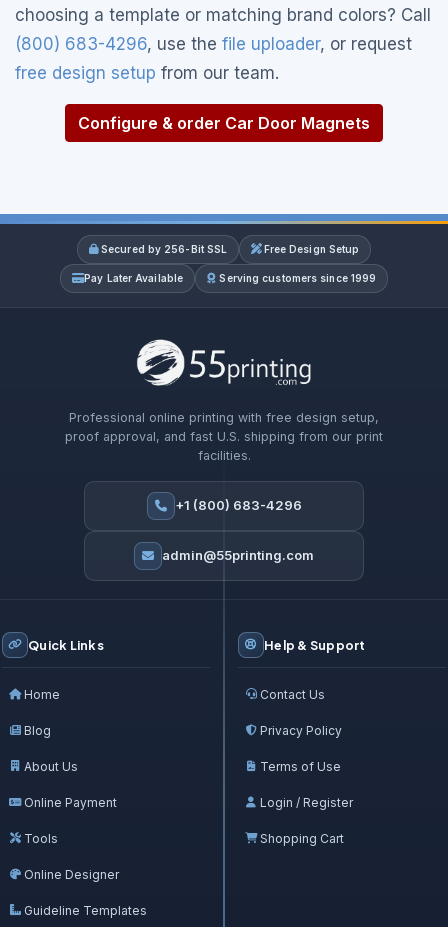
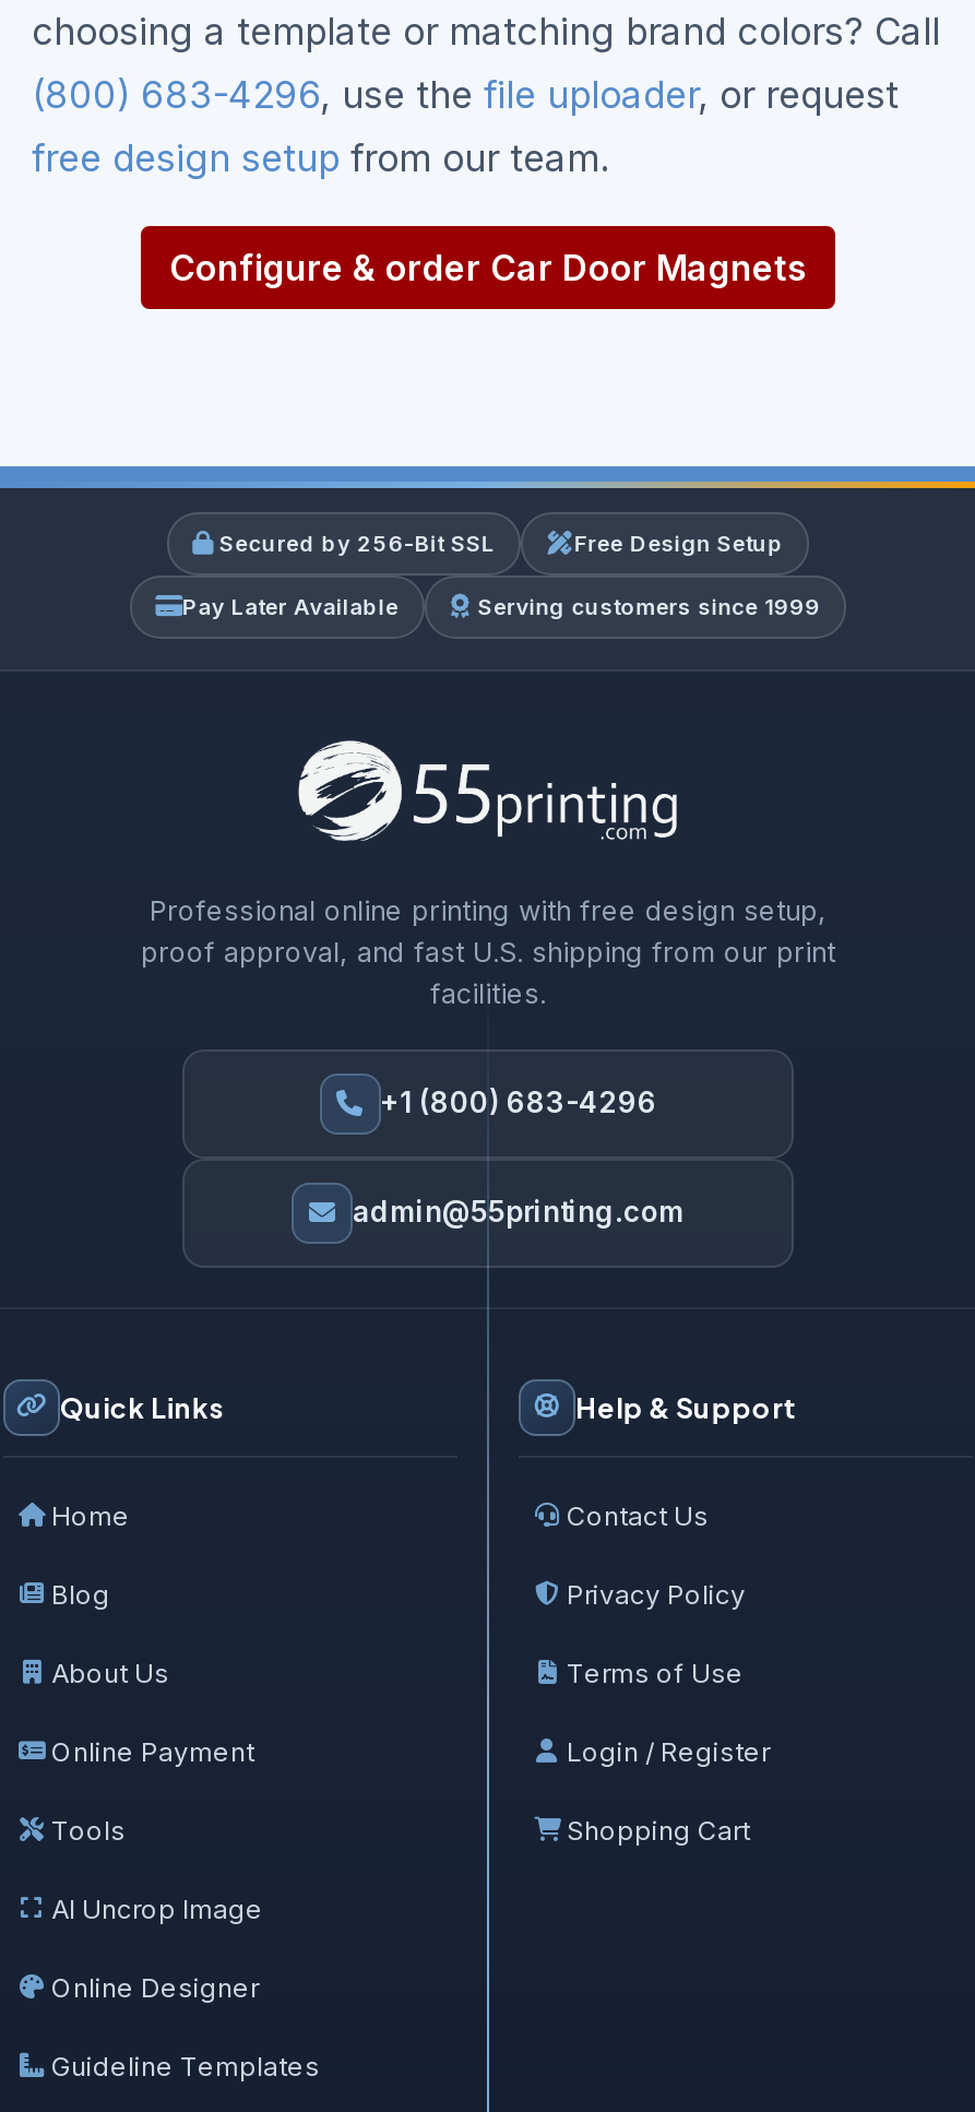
none -> [51,1892,263,1925] AI Uncrop Image

